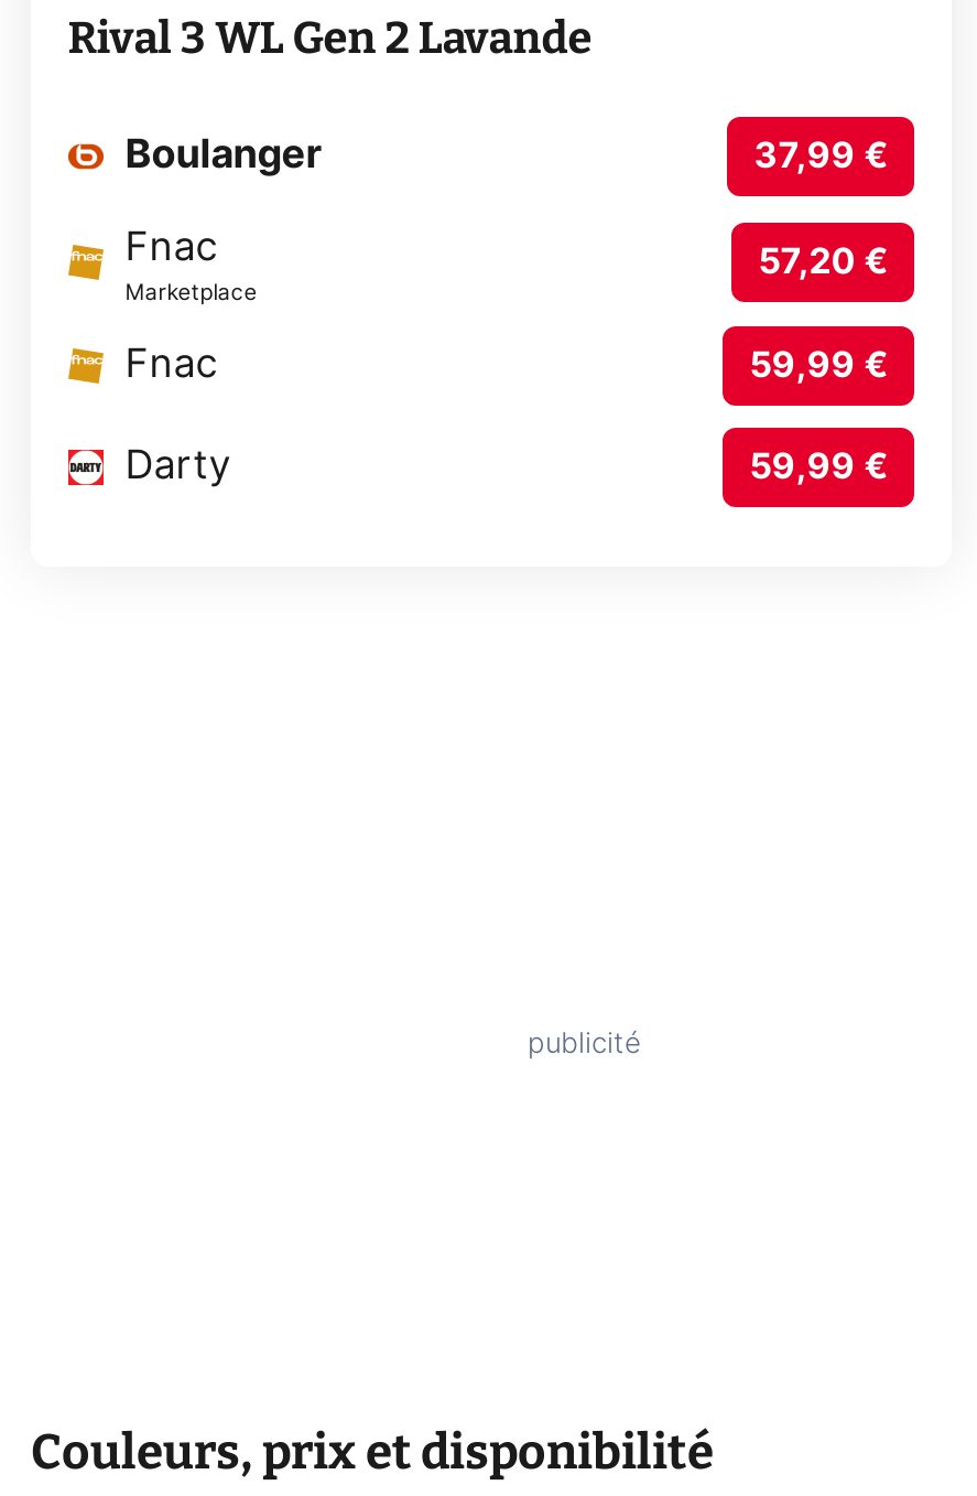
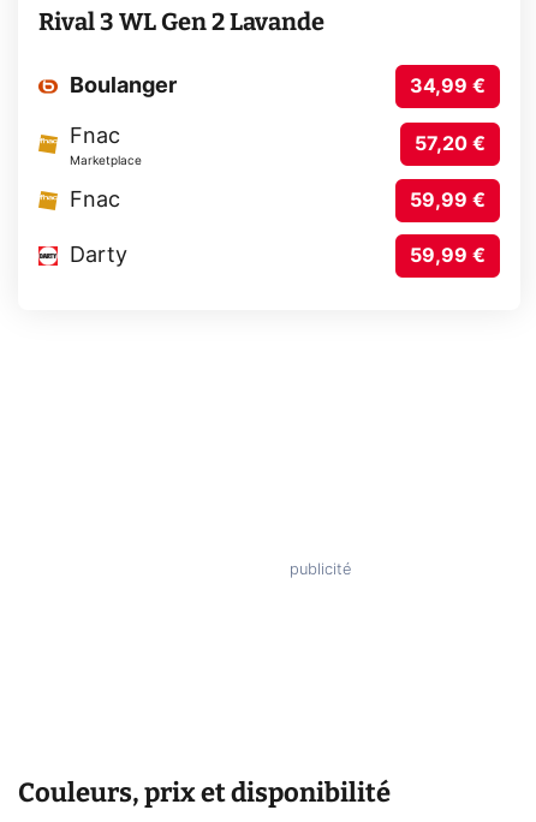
[754,140,888,175] 37,99 € -> [410,78,486,97] 34,99 €

